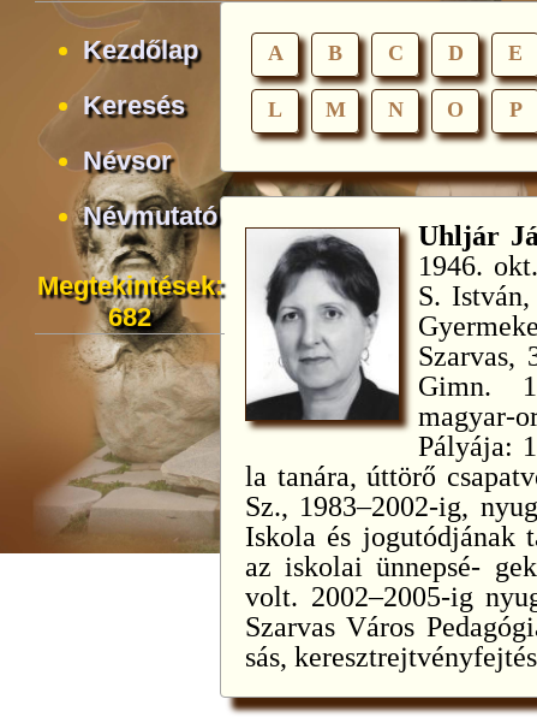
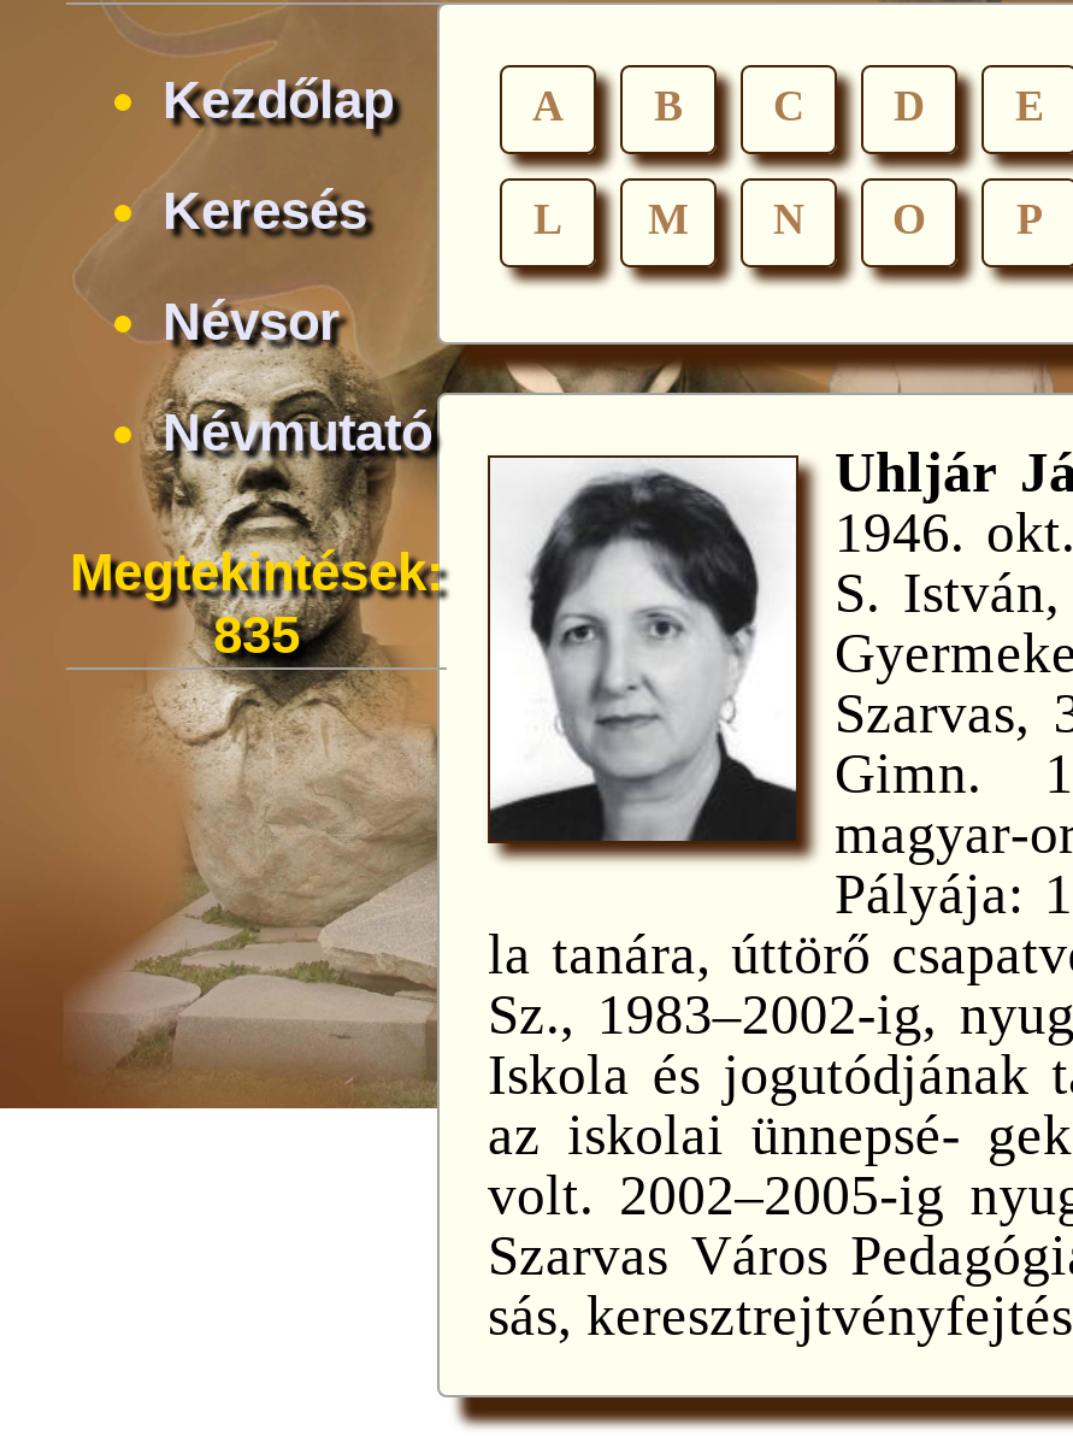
[108,302,151,332] 682 -> [213,605,300,665] 835

